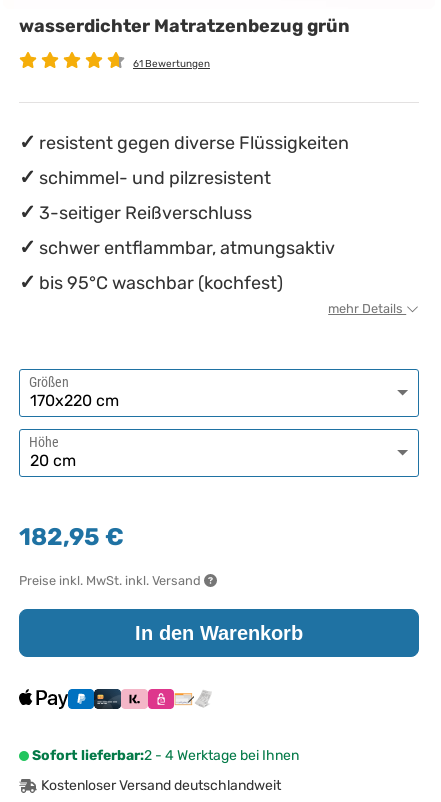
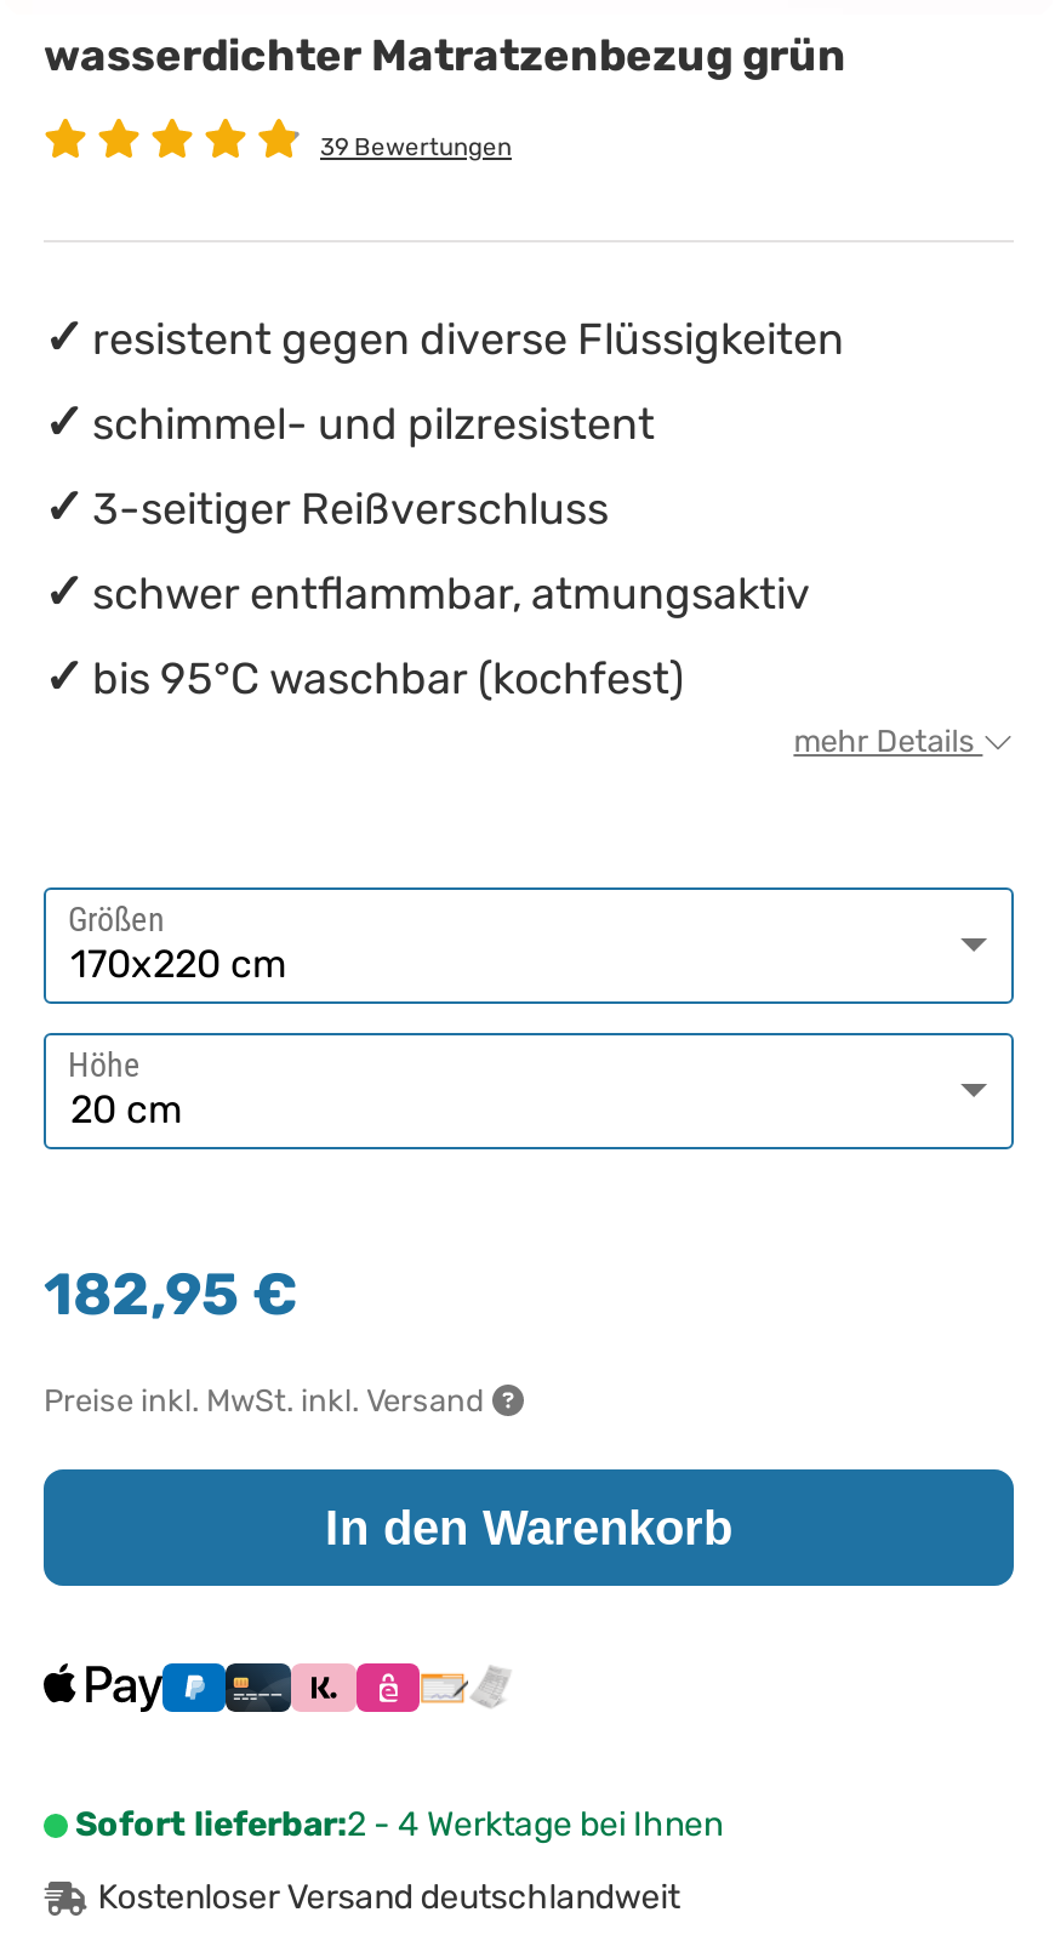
[133,58,210,70] 61 Bewertungen -> [320,133,512,162] 39 Bewertungen

